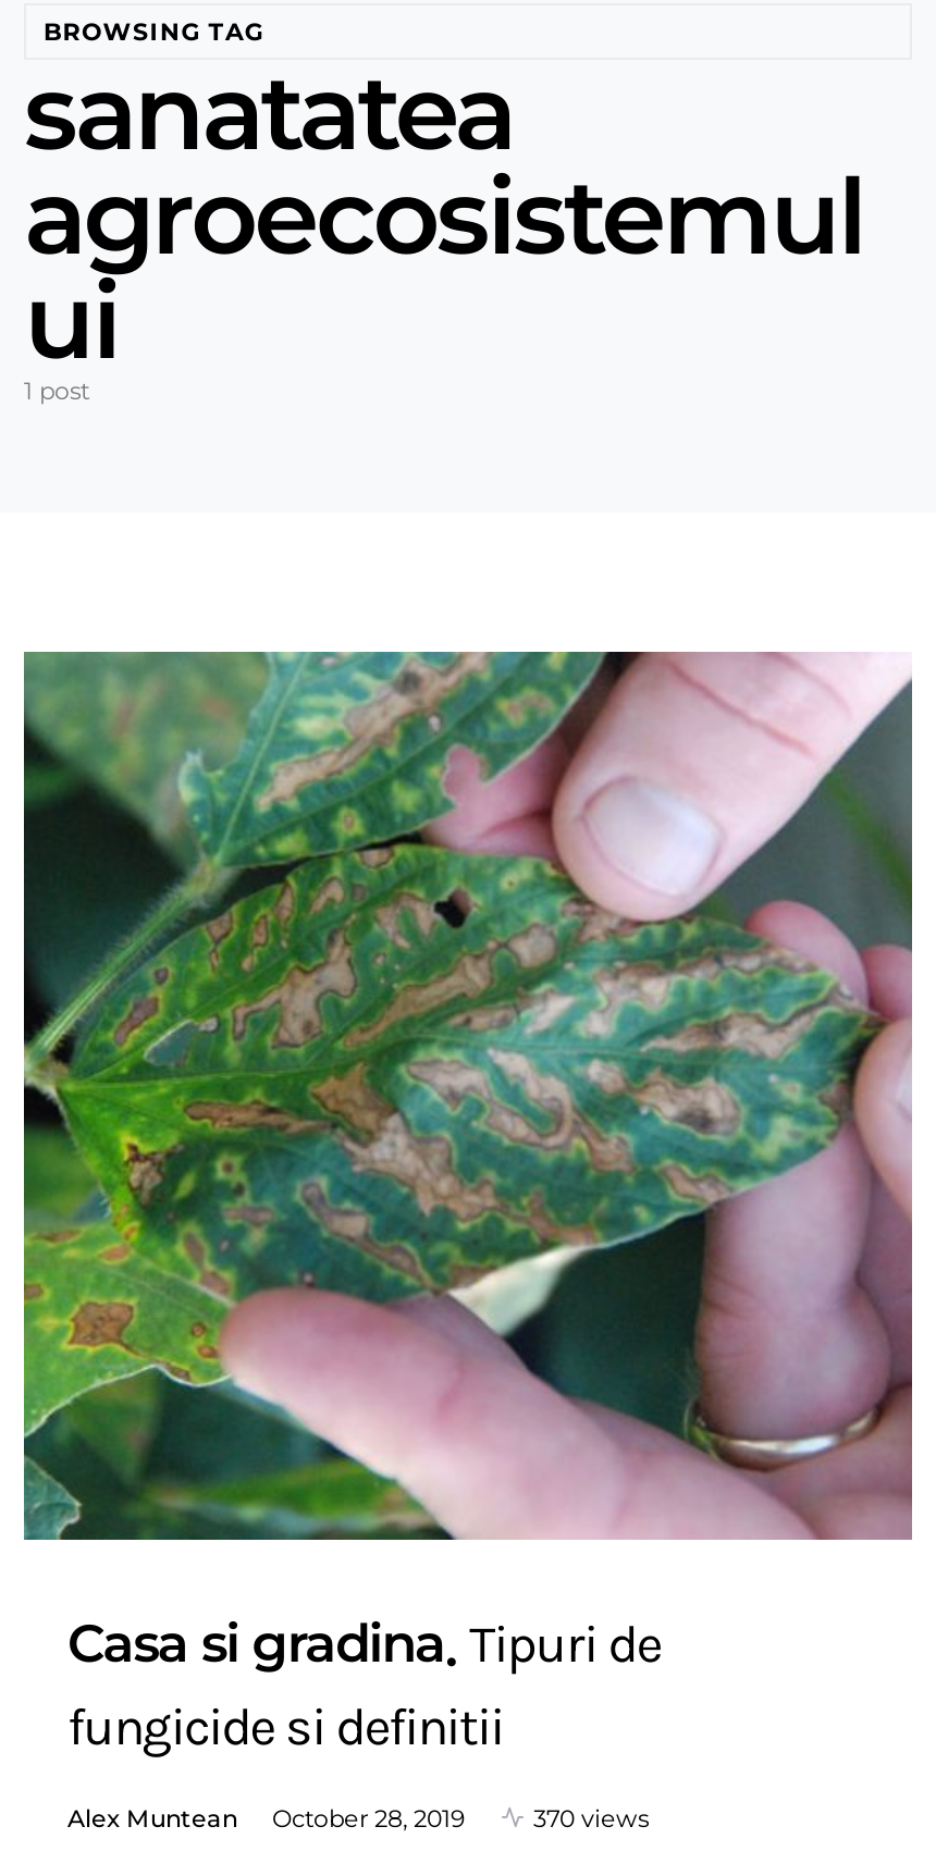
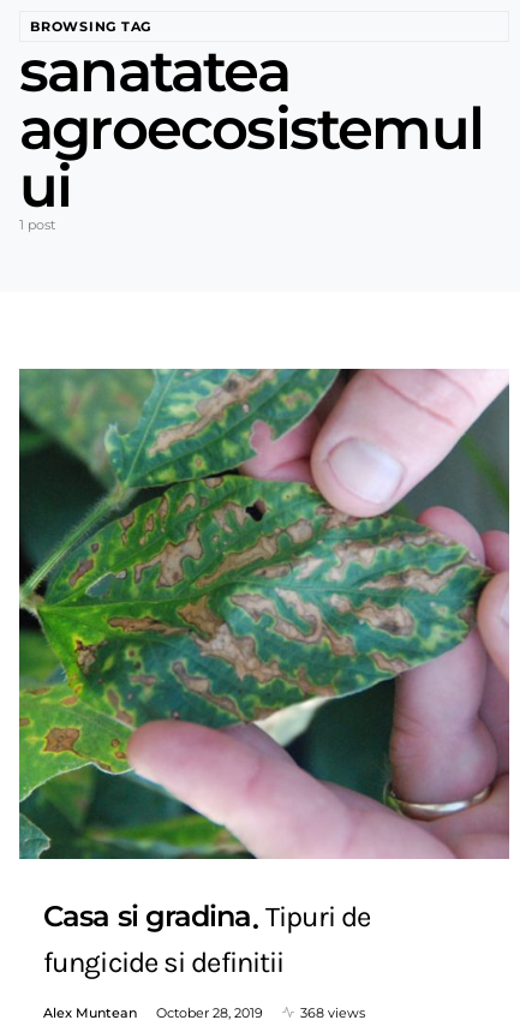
[533,1802,649,1833] 370 views -> [300,1004,365,1021] 368 views

